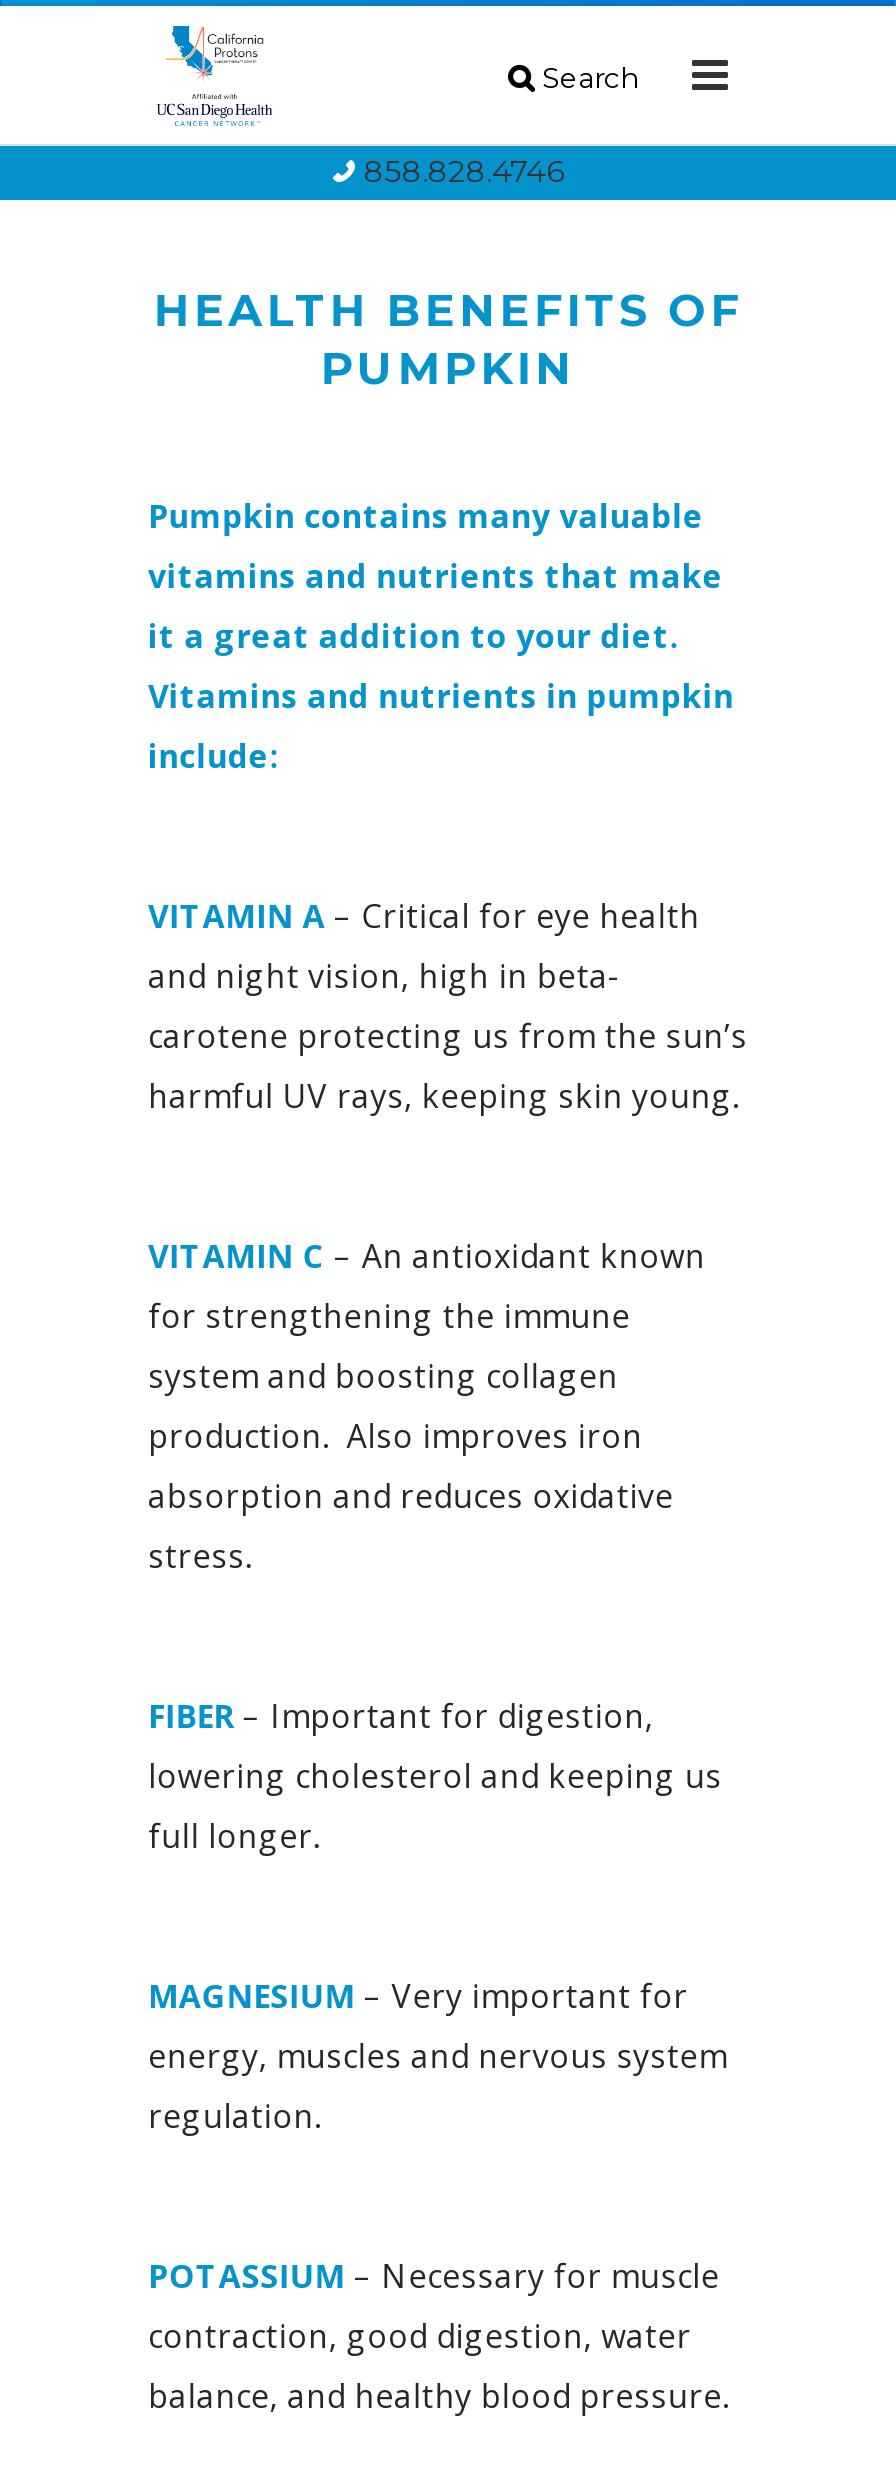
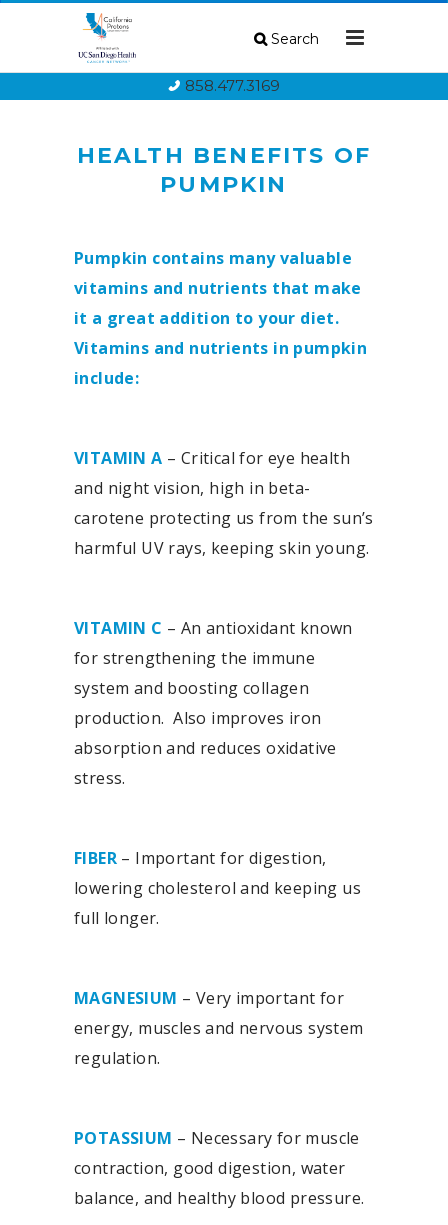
[364,152,564,190] 858.828.4746 -> [184,76,279,95] 858.477.3169

